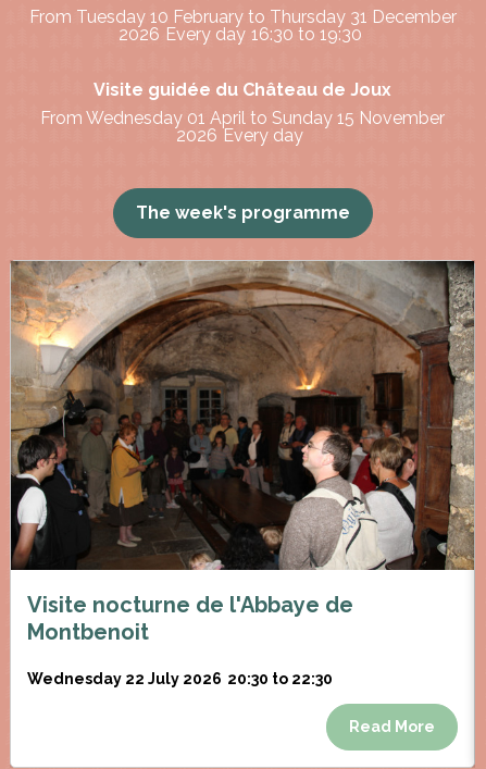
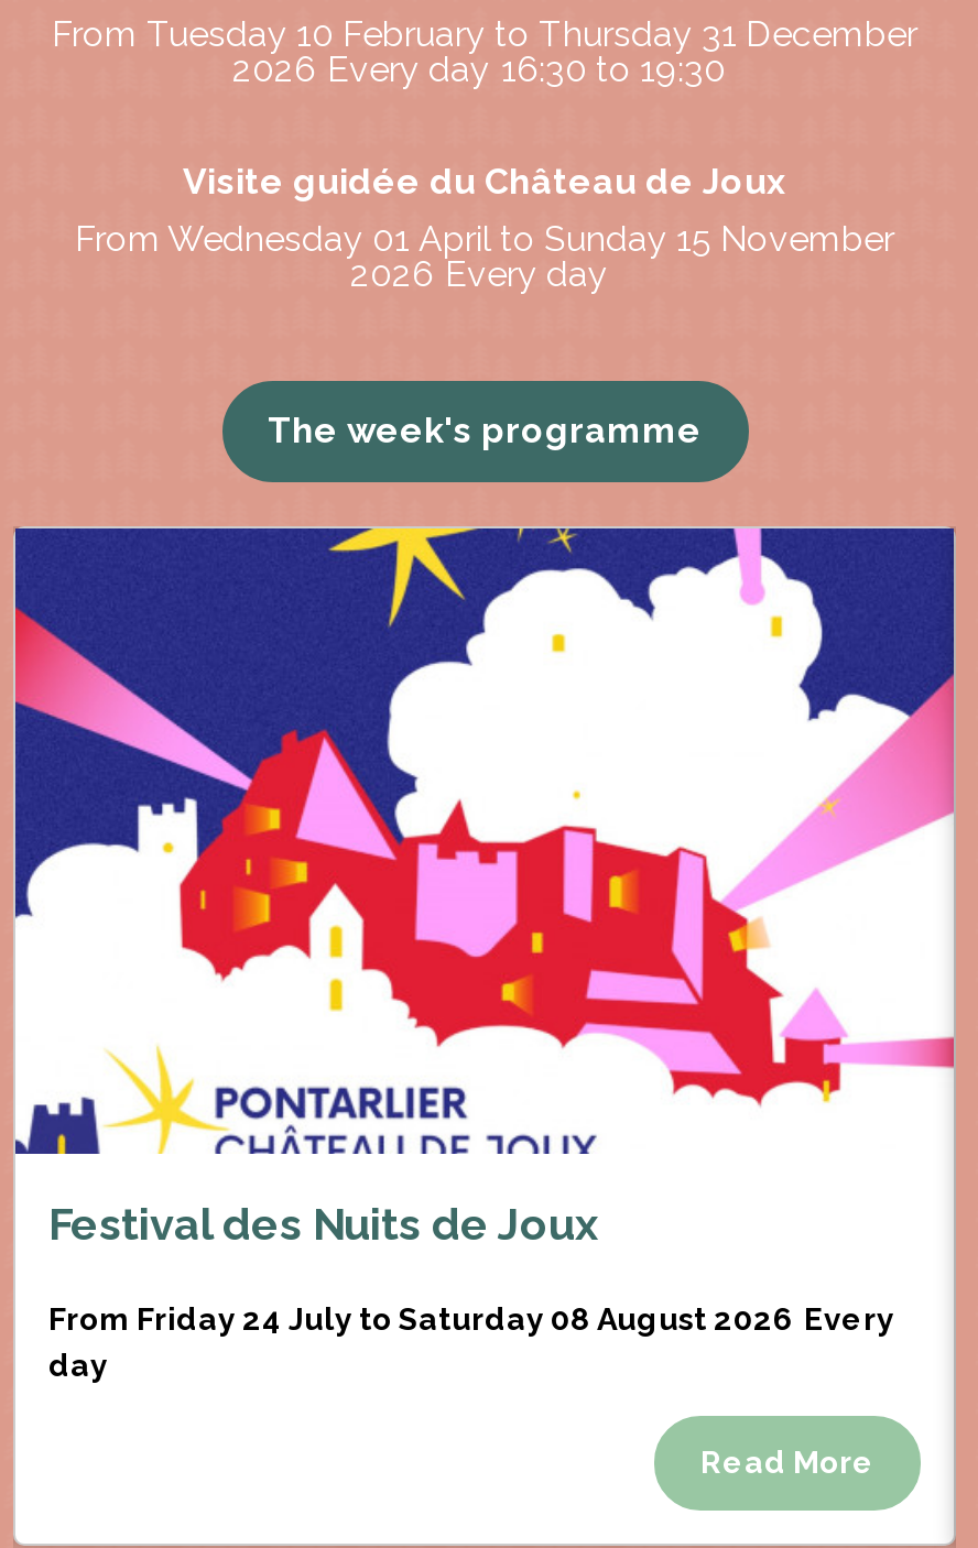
[10,260,475,645] [image] | Visite nocturne de l'Abbaye de | Montbenoit -> [13,526,956,1251] [image] | Festival des Nuits de Joux
[27,670,333,687] Wednesday 22 July 2026 20:30 to 22:30 -> [48,1301,894,1383] From Friday 24 July to Saturday 08 August 2026 Every | day

